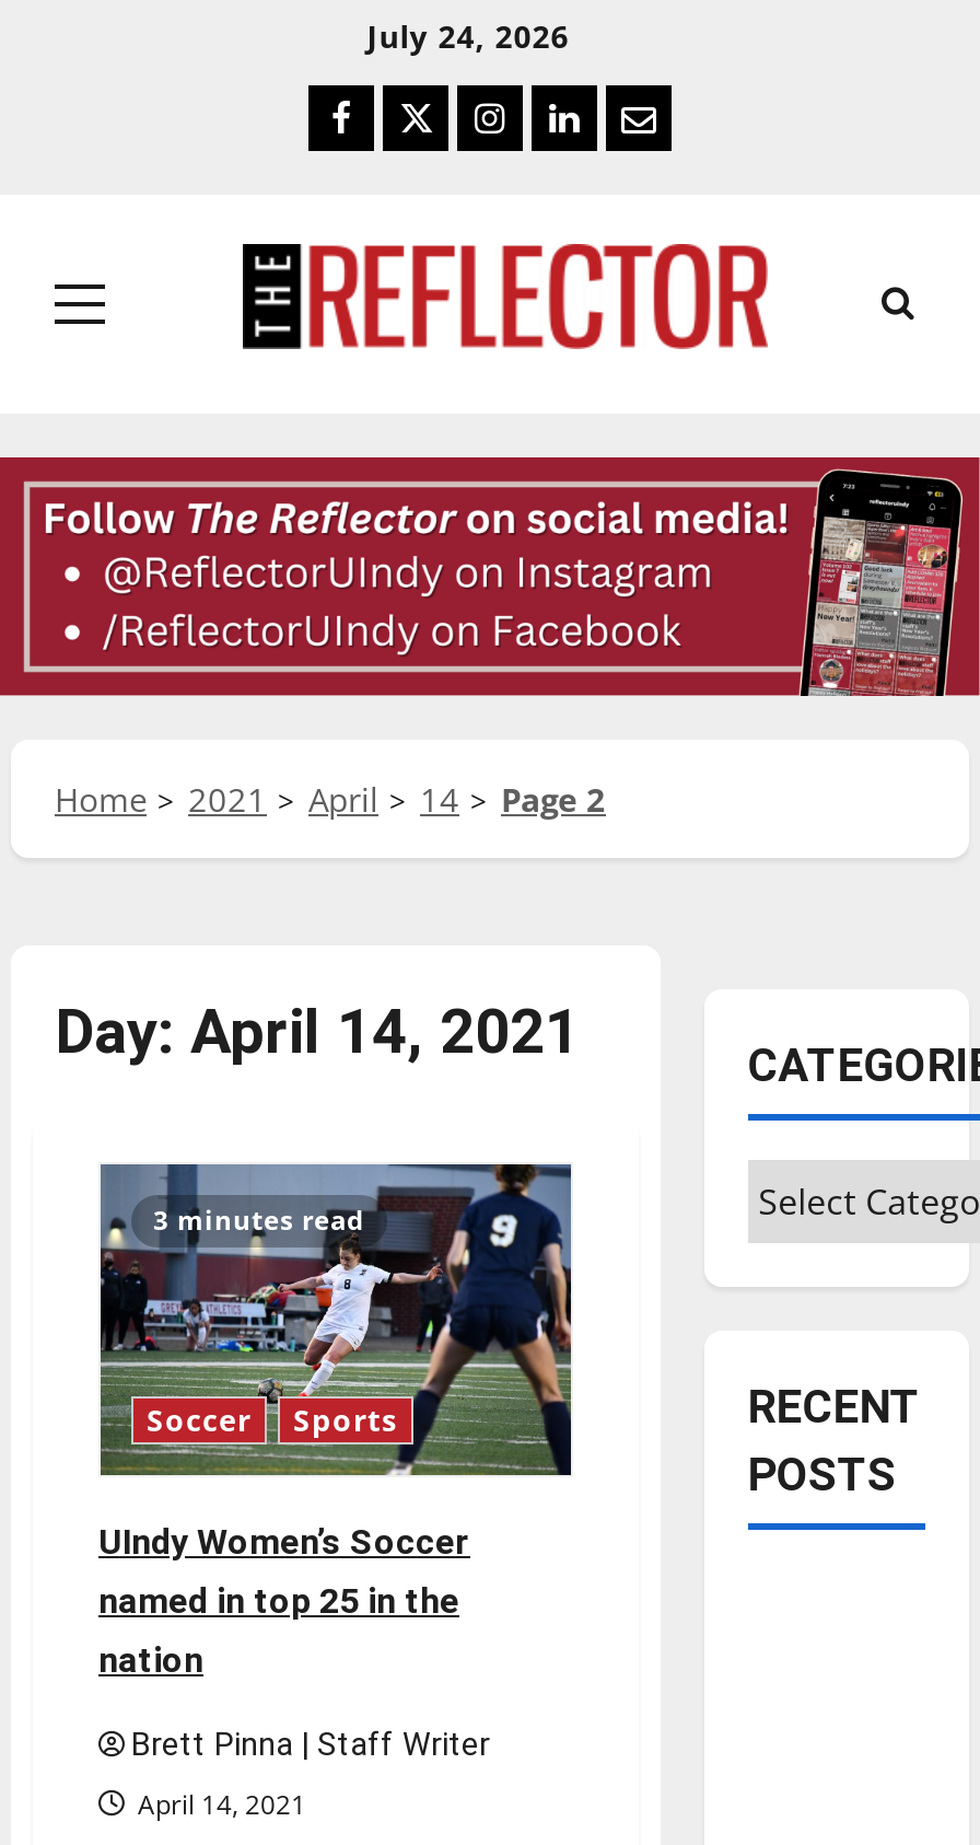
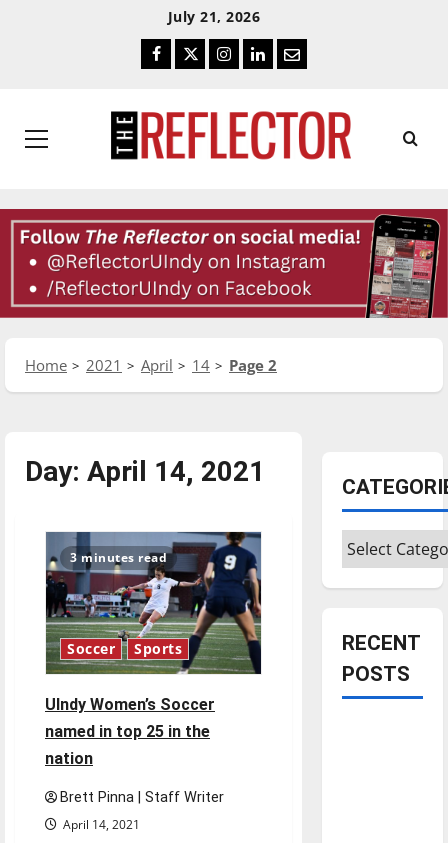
[367,15,569,57] July 24, 2026 -> [168,7,260,26] July 21, 2026

